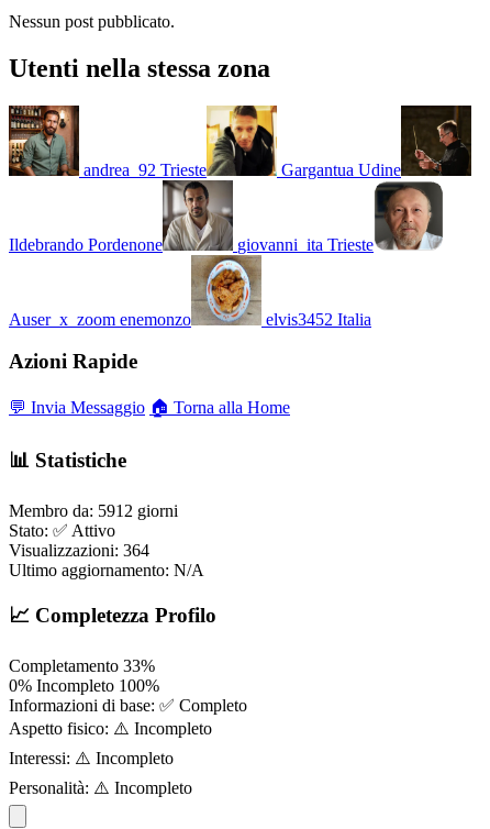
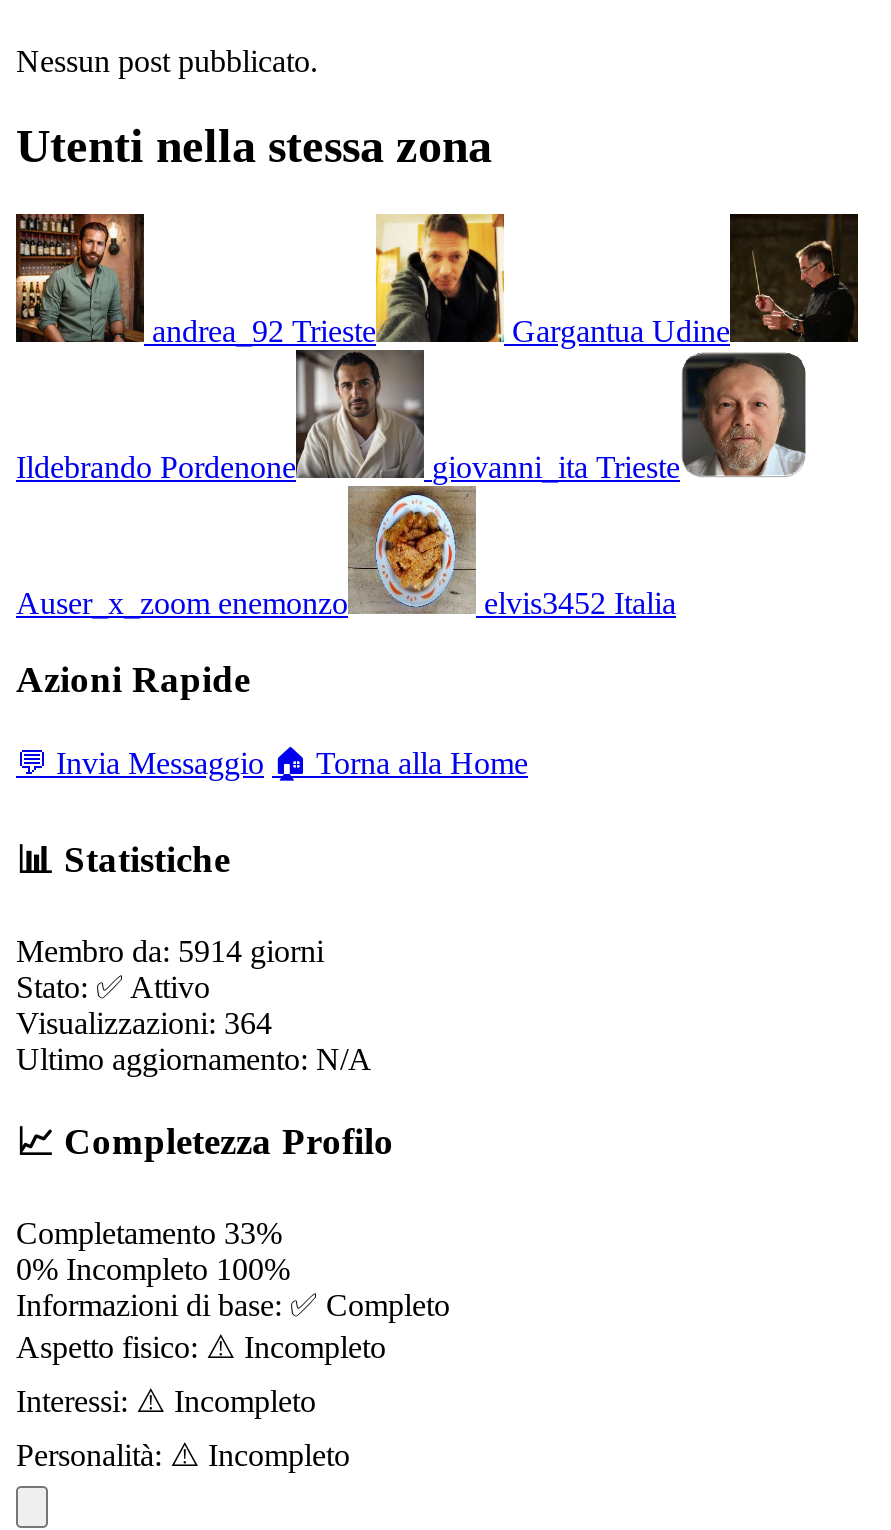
[9,501,178,519] Membro da: 5912 giorni -> [16,933,324,967] Membro da: 5914 giorni

